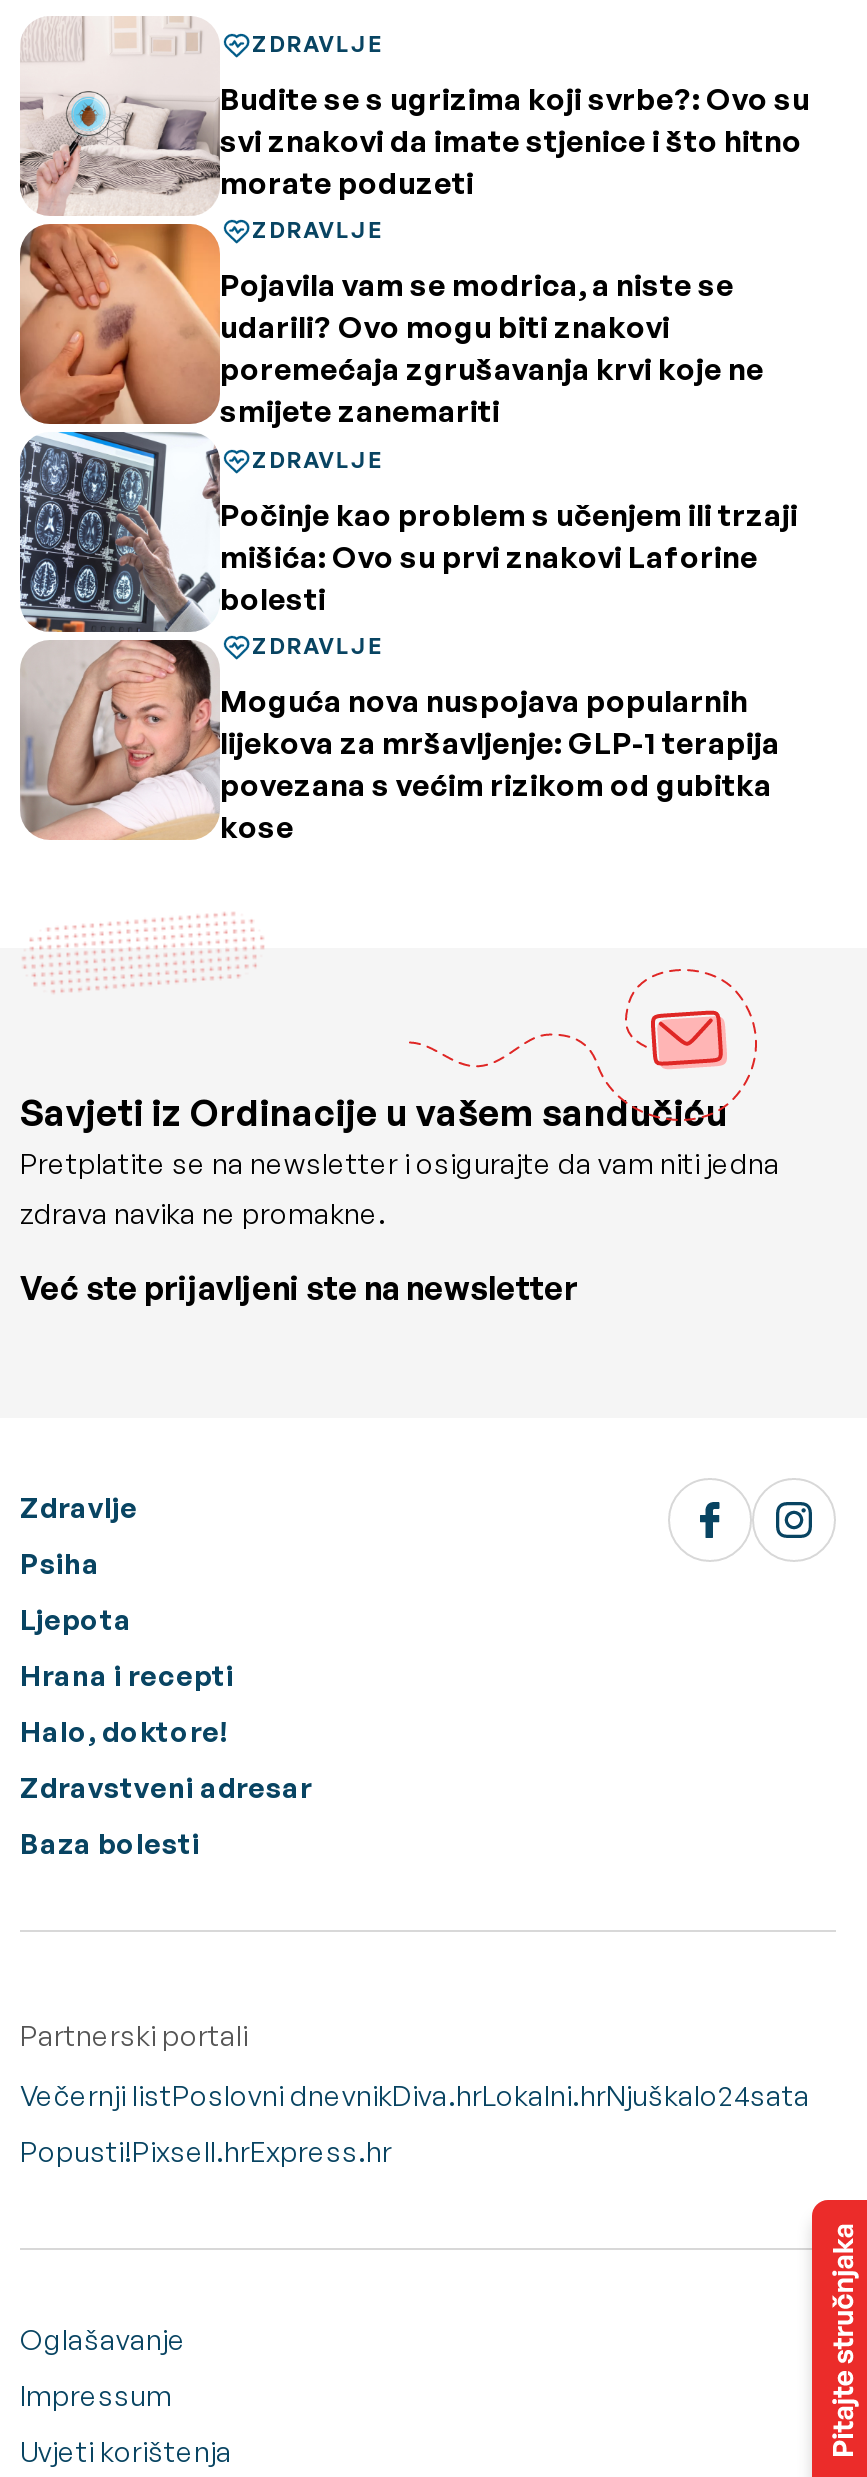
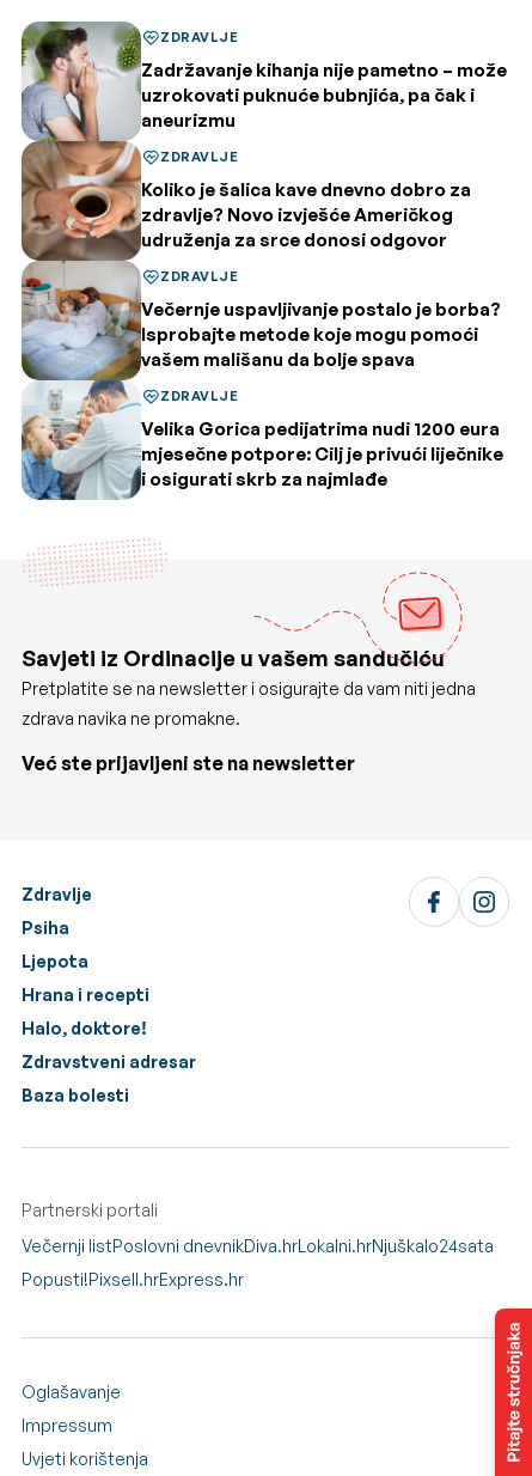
[18,16,810,842] [image] | Budite se s ugrizima koji svrbe?: Ovo su | svi znakovi da imate stjenice i što hitno | morate poduzeti -> [20,20,507,501] [image] | Zadržavanje kihanja nije pametno – može | uzrokovati puknuće bubnjića, pa čak i | aneurizmu
[220,266,764,430] Pojavila vam se modrica, a niste se | udarili? Ovo mogu biti znakovi | poremećaja zgrušavanja krvi koje ne | smijete zanemariti -> [141,179,471,252] Koliko je šalica kave dnevno dobro za | zdravlje? Novo izvješće Američkog | udruženja za srce donosi odgovor
[220,495,798,617] Počinje kao problem s učenjem ili trzaji | mišića: Ovo su prvi znakovi Laforine | bolesti -> [141,298,501,371] Večernje uspavljivanje postalo je borba? | Isprobajte metode koje mogu pomoći | vašem mališanu da bolje spava
[220,682,780,846] Moguća nova nuspojava popularnih | lijekova za mršavljenje: GLP-1 terapija | povezana s većim rizikom od gubitka | kose -> [141,418,503,491] Velika Gorica pedijatrima nudi 1200 eura | mjesečne potpore: Cilj je privući liječnike | i osigurati skrb za najmlađe

